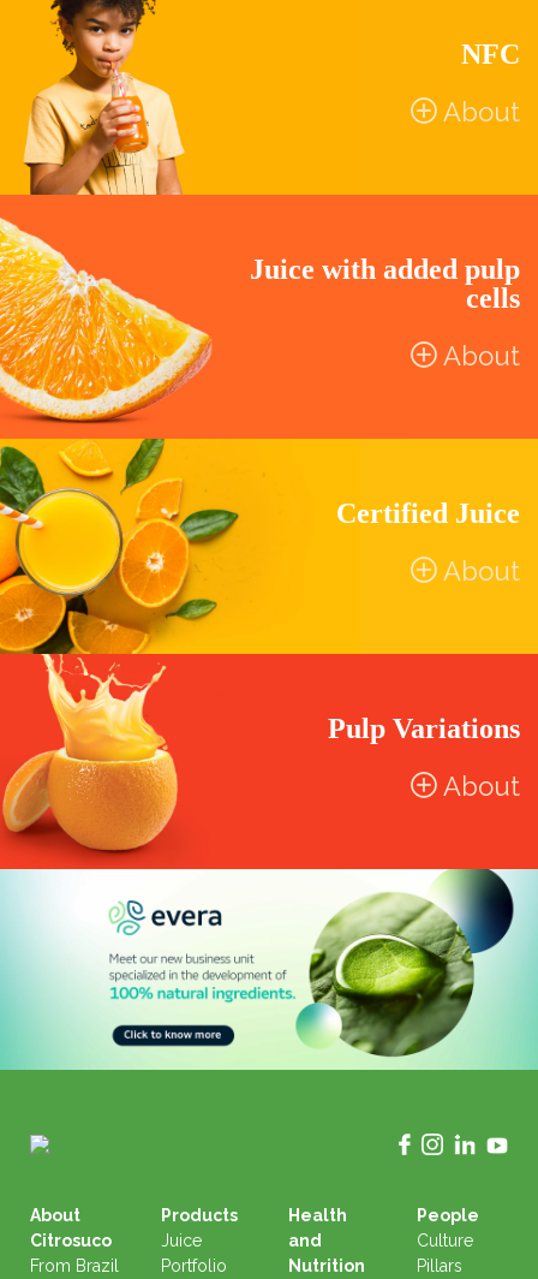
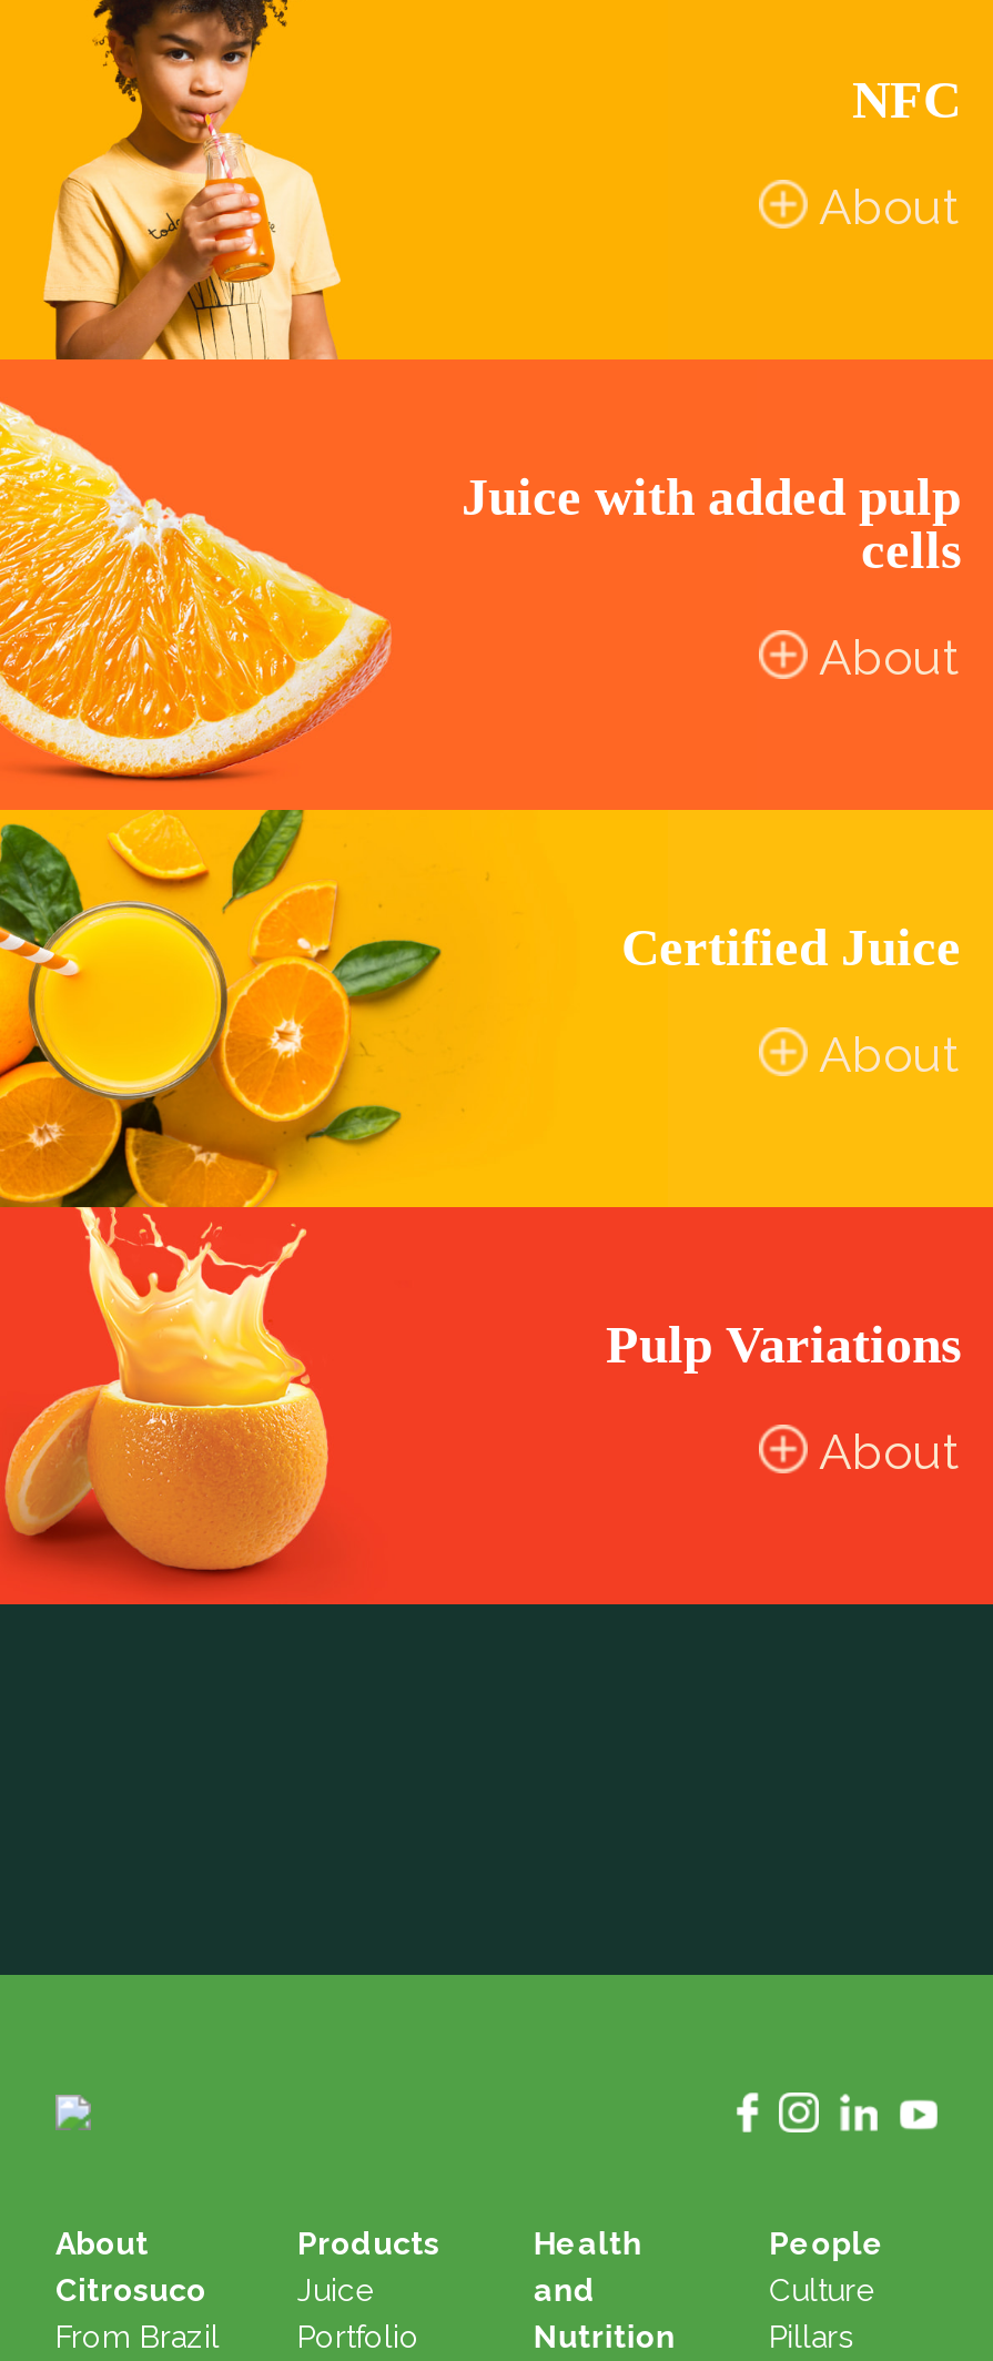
[4,868,534,1071] [image] -> none

